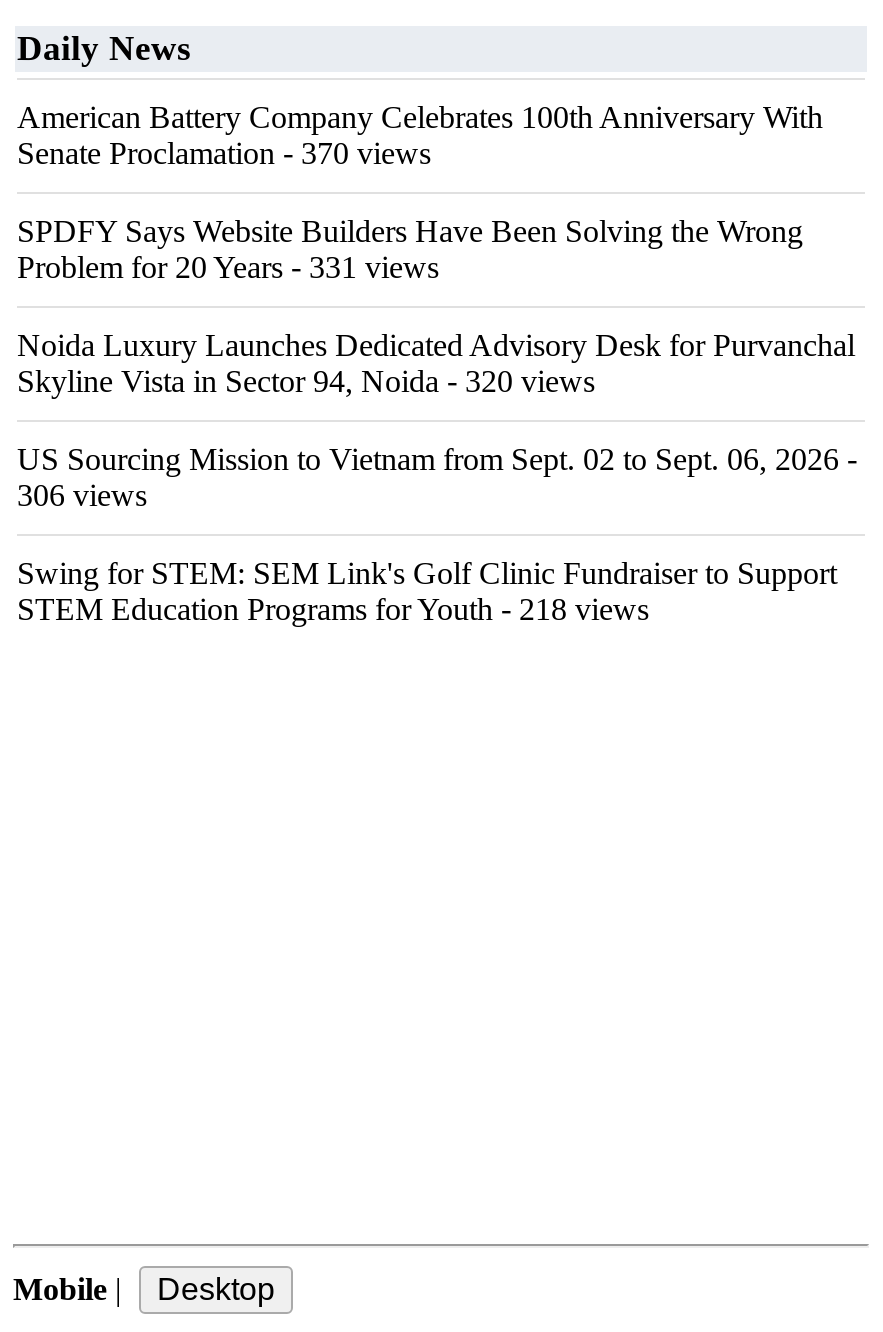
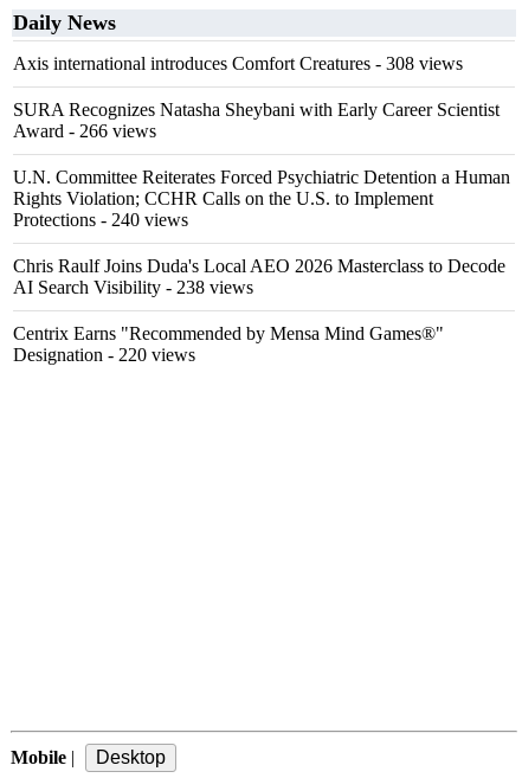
[17,100,823,170] American Battery Company Celebrates 100th Anniversary With | Senate Proclamation - 370 views -> [13,53,463,73] Axis international introduces Comfort Creatures - 308 views
[17,214,803,284] SPDFY Says Website Builders Have Been Solving the Wrong | Problem for 20 Years - 331 views -> [13,99,500,141] SURA Recognizes Natasha Sheybani with Early Career Scientist | Award - 266 views
[17,328,855,398] Noida Luxury Launches Dedicated Advisory Desk for Purvanchal | Skyline Vista in Sector 94, Noida - 320 views -> [13,167,510,230] U.N. Committee Reiterates Forced Psychiatric Detention a Human | Rights Violation; CCHR Calls on the U.S. to Implement | Protections - 240 views
[17,442,857,512] US Sourcing Mission to Vietnam from Sept. 02 to Sept. 06, 2026 - | 306 views -> [13,256,505,297] Chris Raulf Joins Duda's Local AEO 2026 Masterclass to Decode | AI Search Visibility - 238 views
[17,556,837,626] Swing for STEM: SEM Link's Golf Clinic Fundraiser to Support | STEM Education Programs for Youth - 218 views -> [13,323,444,365] Centrix Earns "Recommended by Mensa Mind Games®" | Designation - 220 views

